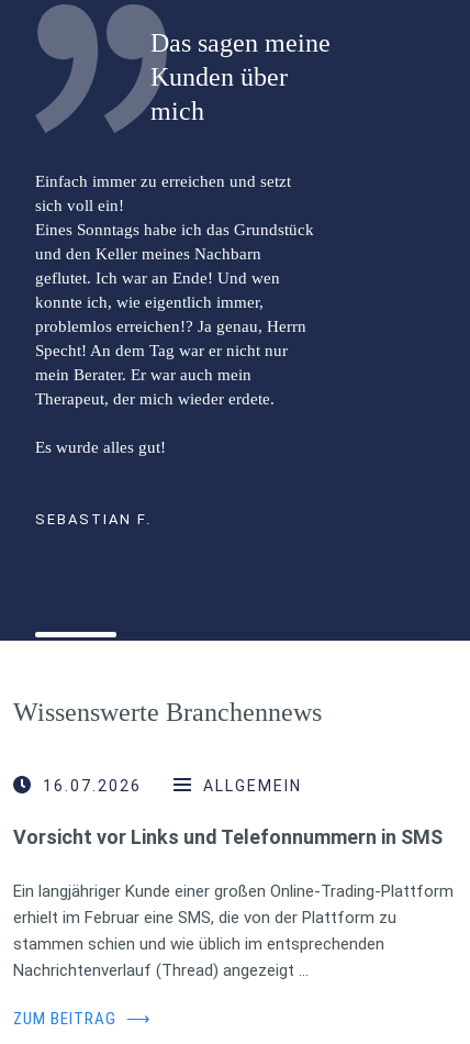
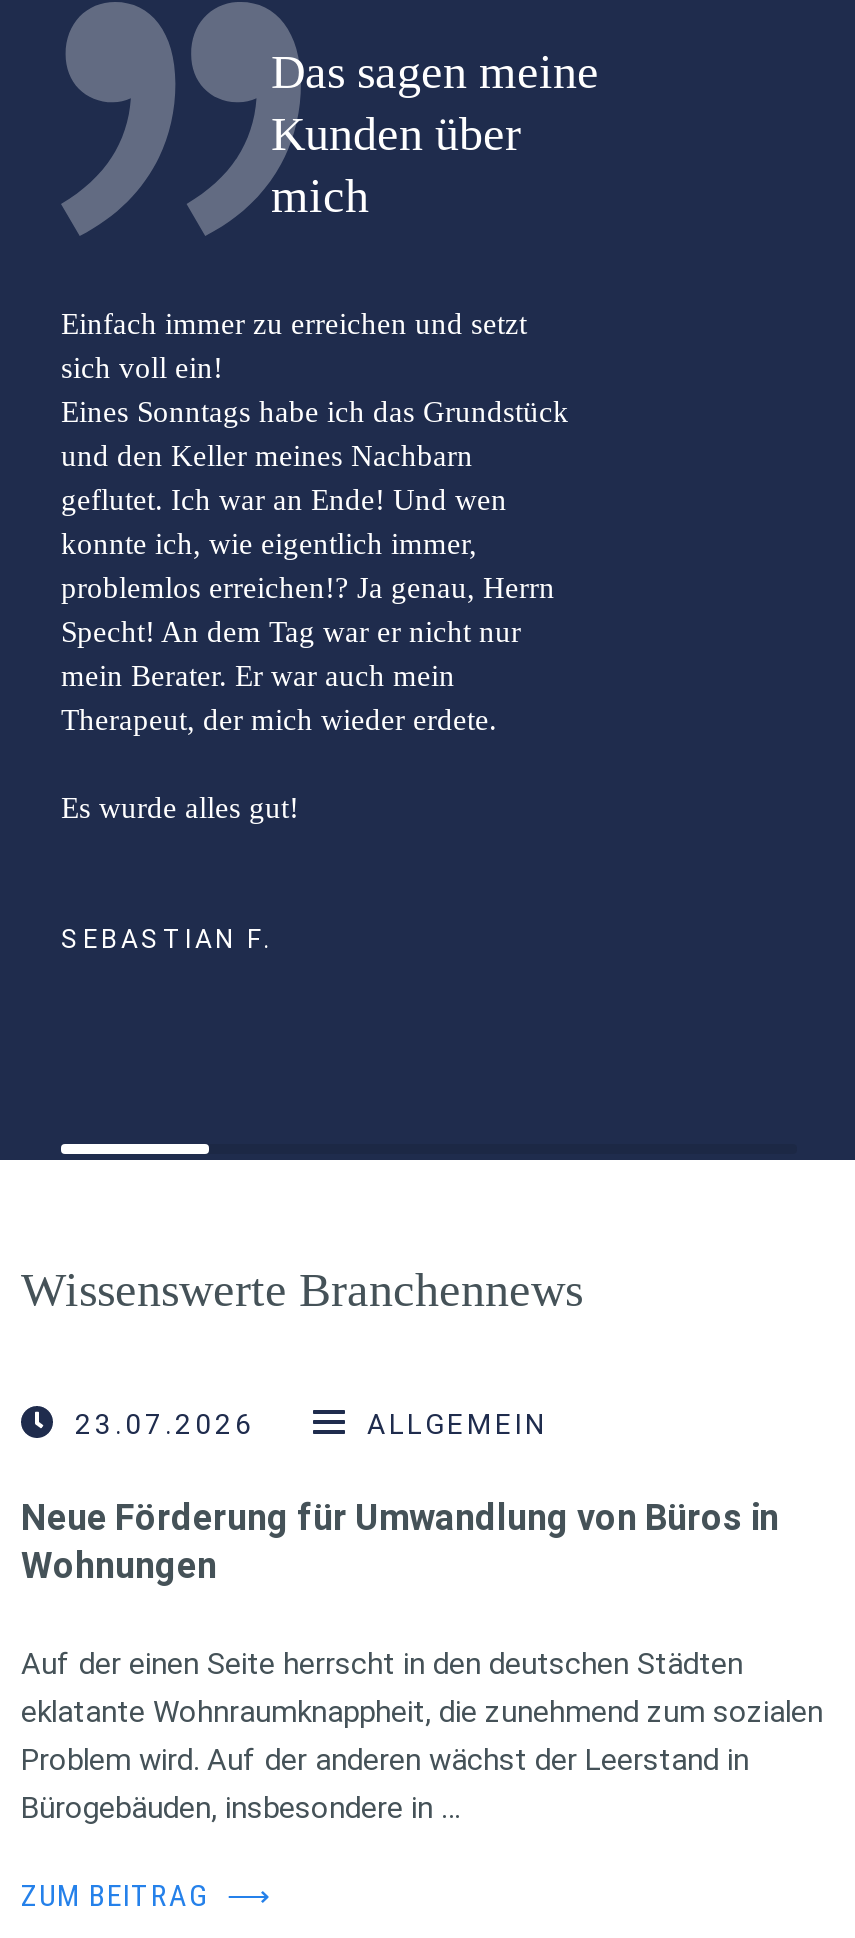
[43,777,142,794] 16.07.2026 -> [75,1408,255,1440] 23.07.2026
[13,825,443,848] Vorsicht vor Links und Telefonnummern in SMS -> [21,1496,779,1586] Neue Förderung für Umwandlung von Büros in | Wohnungen
[13,881,454,980] Ein langjähriger Kunde einer großen Online-Trading-Plattform | erhielt im Februar eine SMS, die von der Plattform zu | stammen schien und wie üblich im entsprechenden | Nachrichtenverlauf (Thread) angezeigt … -> [21,1646,823,1826] Auf der einen Seite herrscht in den deutschen Städten | eklatante Wohnraumknappheit, die zunehmend zum sozialen | Problem wird. Auf der anderen wächst der Leerstand in | Bürogebäuden, insbesondere in …

